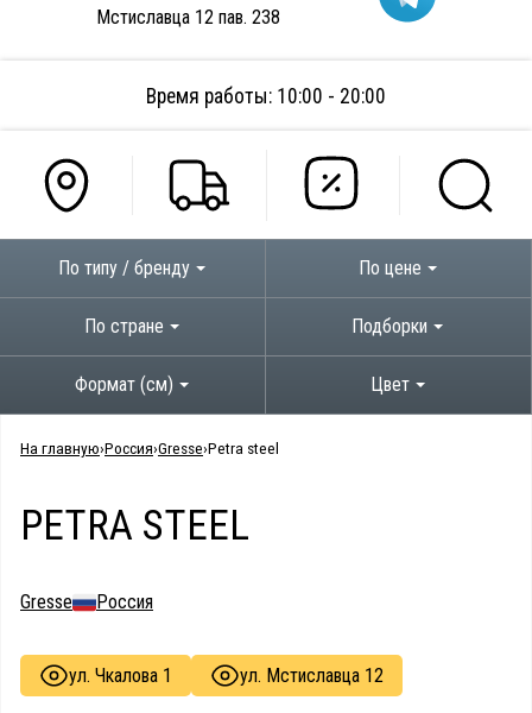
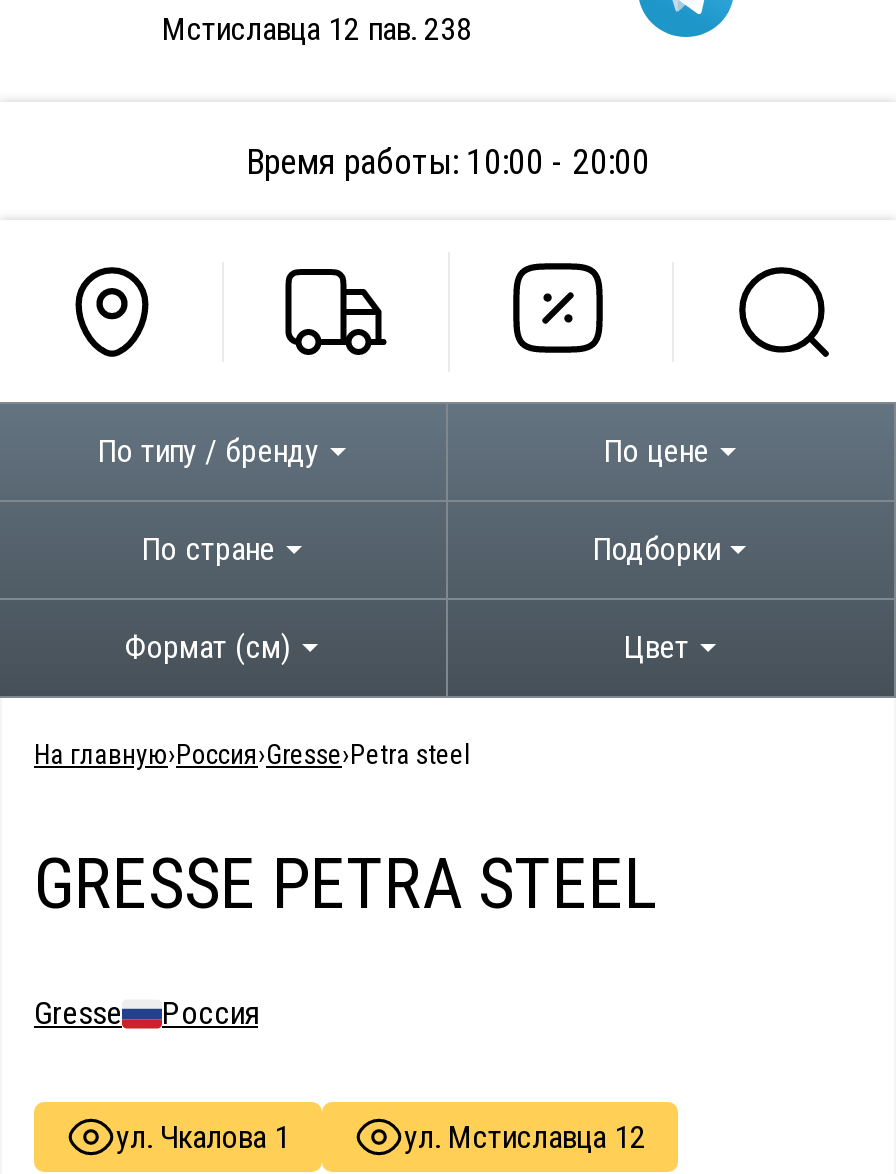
[20,501,249,551] PETRA STEEL -> [34,843,658,927] GRESSE PETRA STEEL

